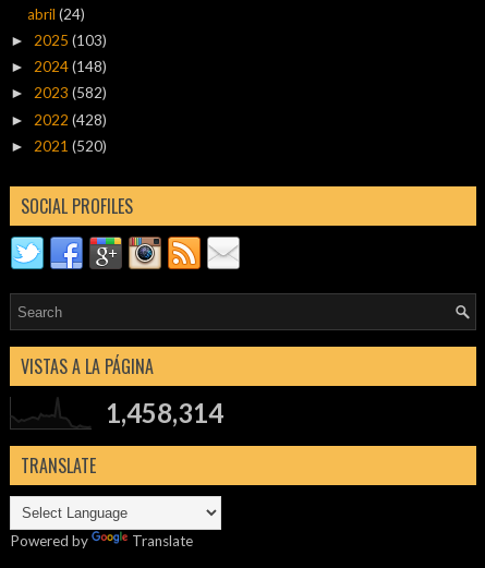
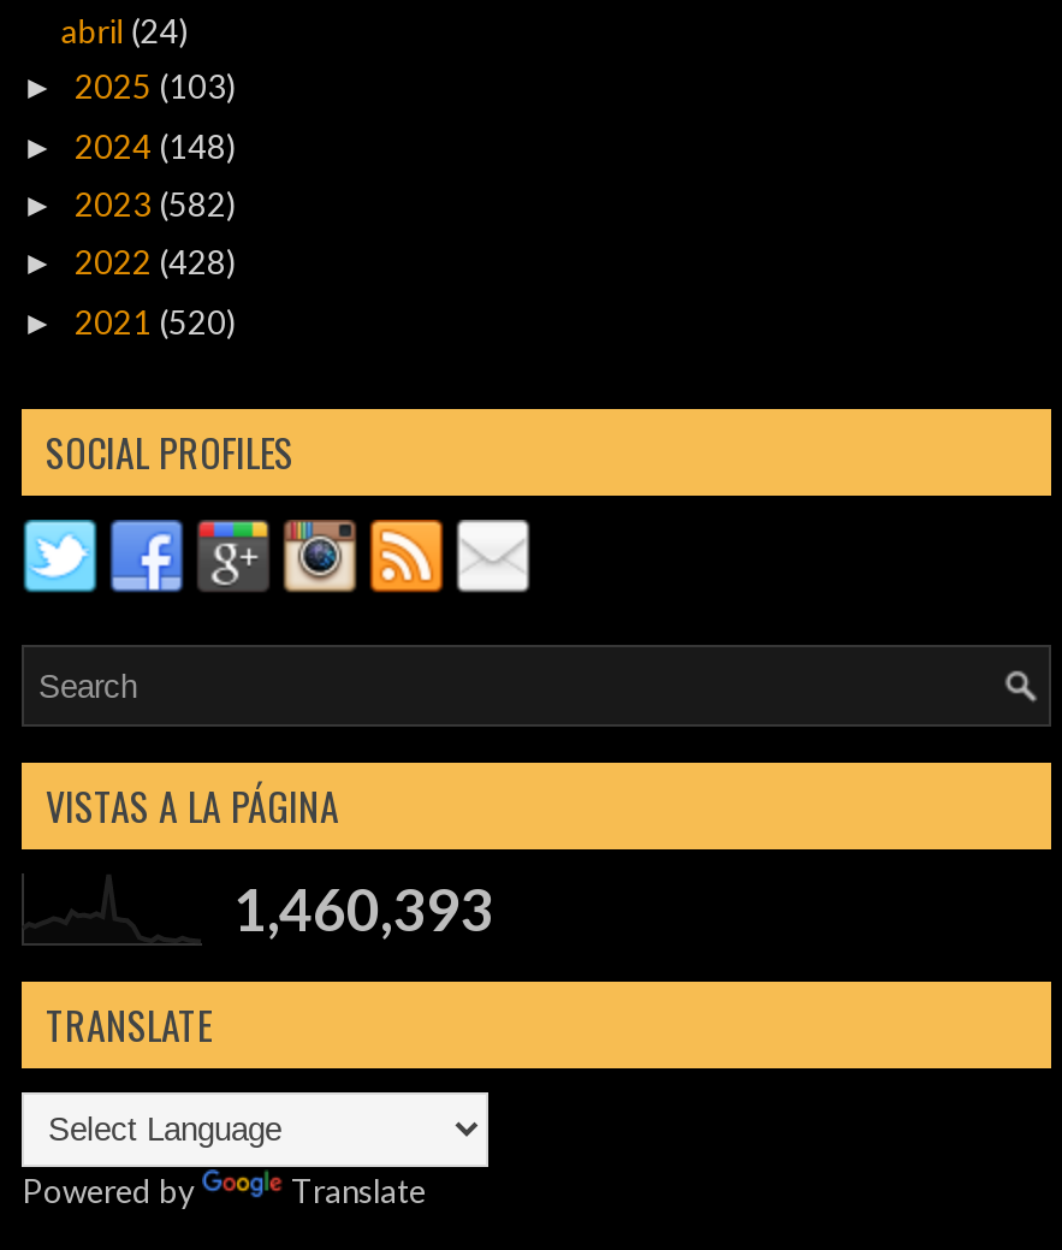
[106,396,223,428] 1,458,314 -> [233,873,493,943] 1,460,393

